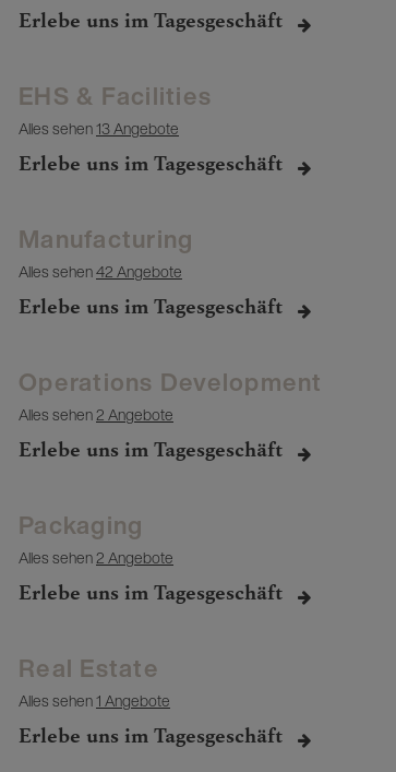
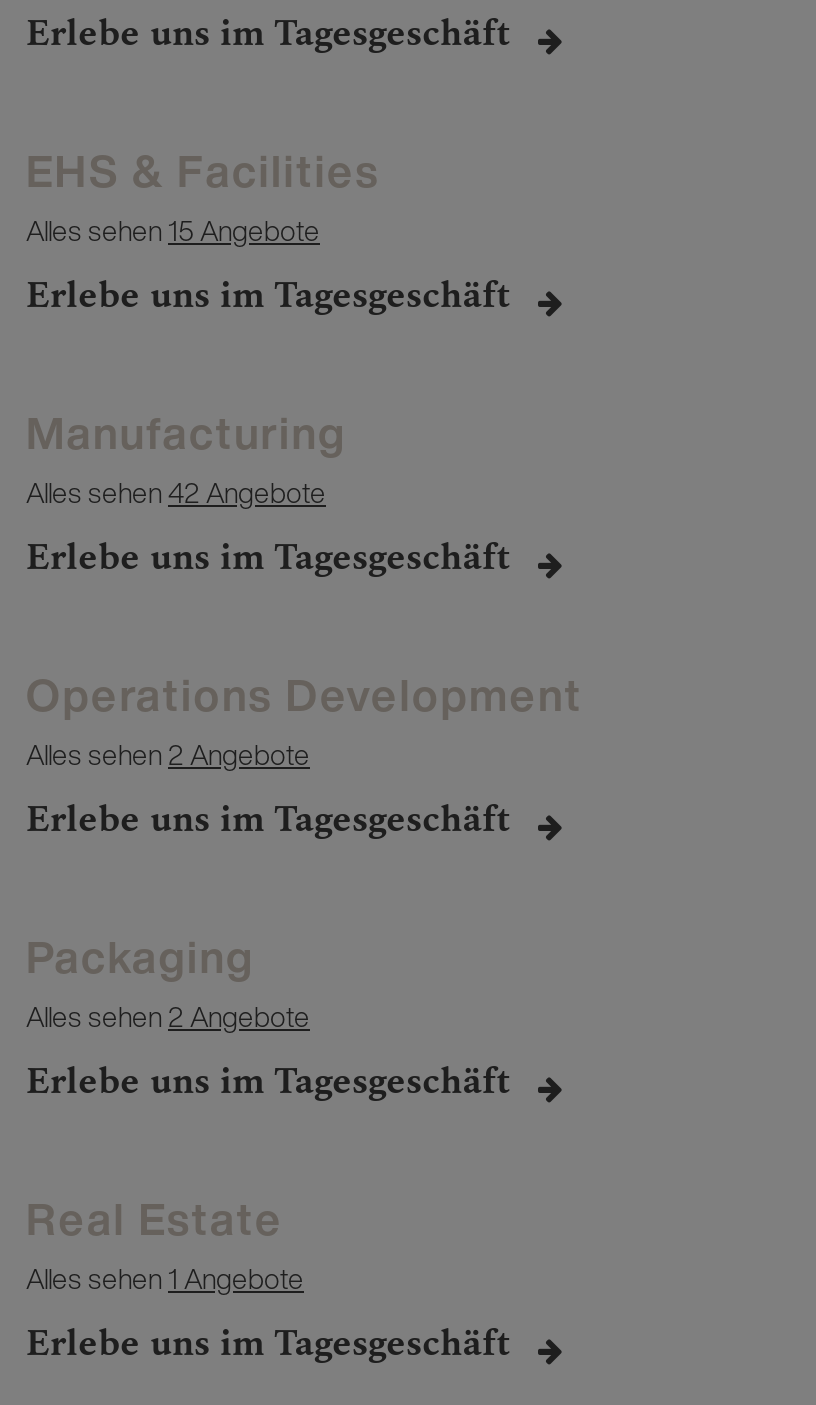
[19,117,179,140] Alles sehen 13 Angebote -> [26,209,320,251] Alles sehen 15 Angebote

